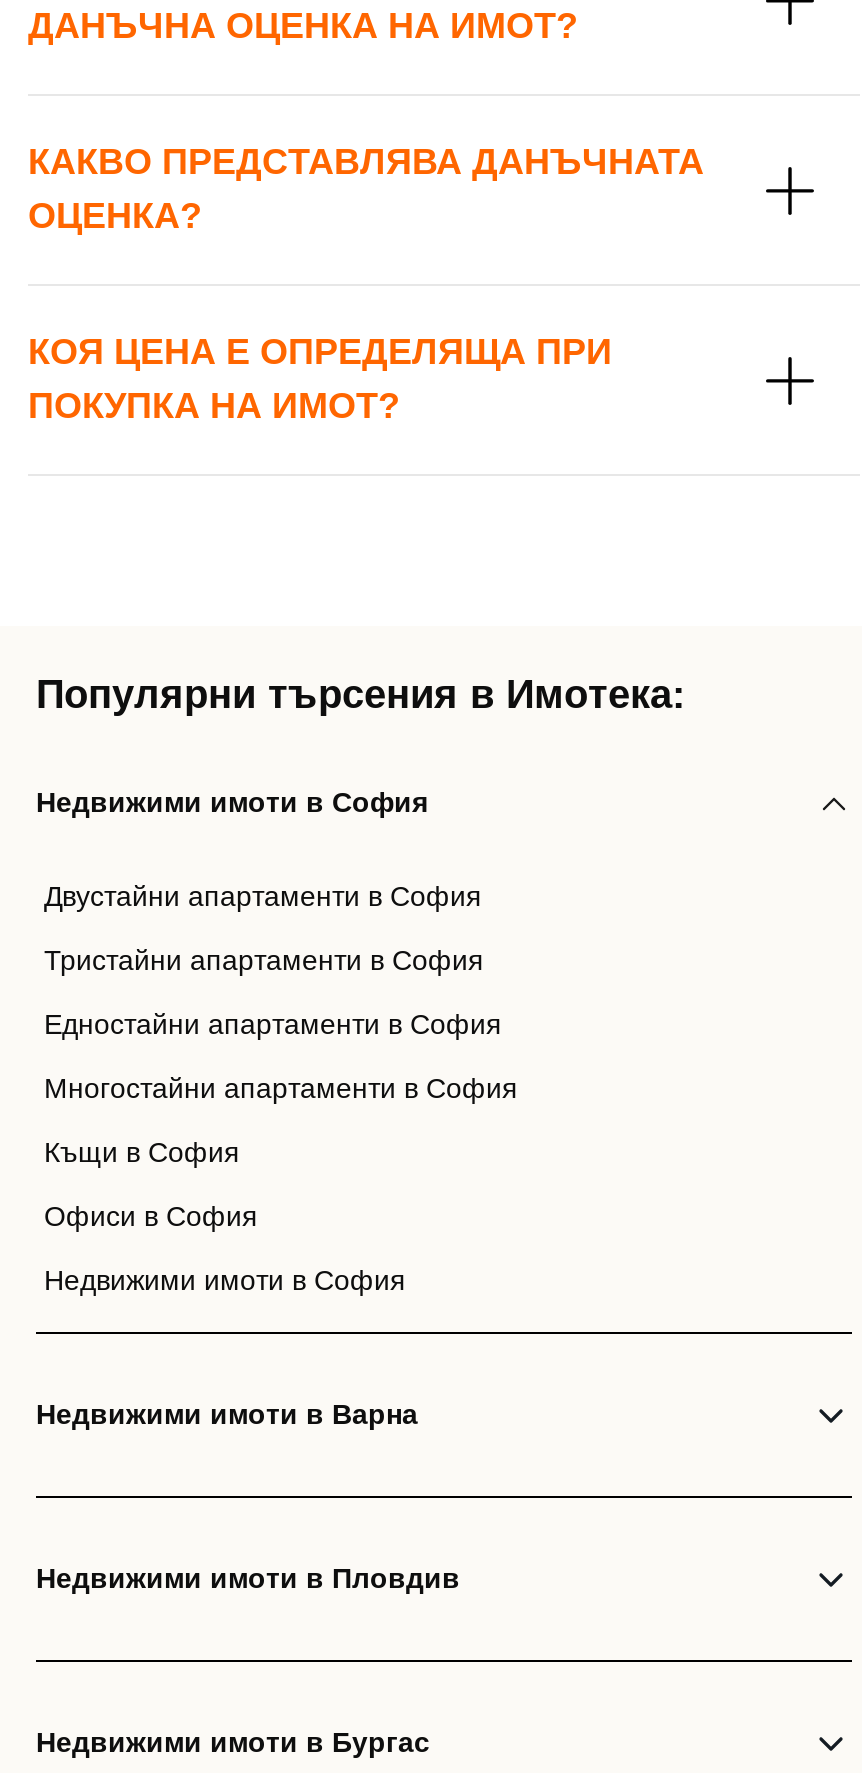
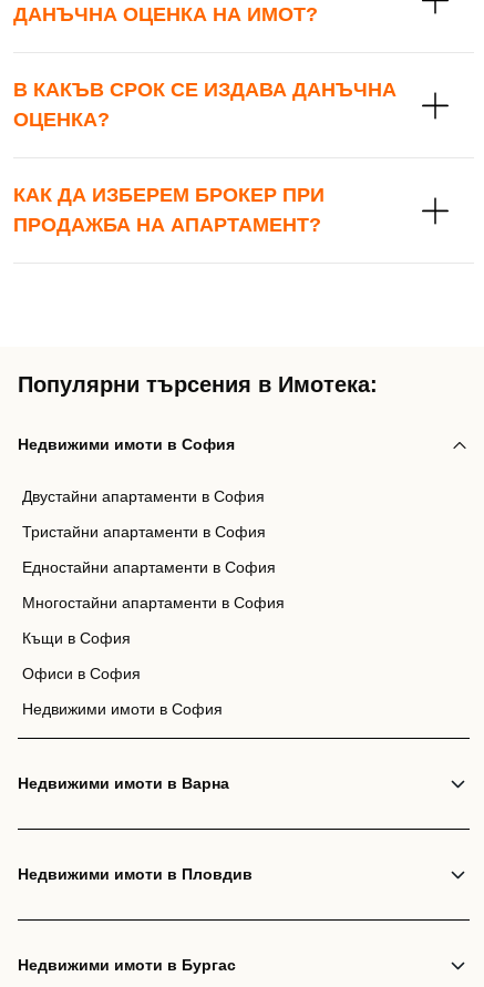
[28,143,704,183] КАКВО ПРЕДСТАВЛЯВА ДАНЪЧНАТА -> [13,79,397,101] В КАКЪВ СРОК СЕ ИЗДАВА ДАНЪЧНА
[28,333,612,373] КОЯ ЦЕНА Е ОПРЕДЕЛЯЩА ПРИ -> [13,184,325,206] КАК ДА ИЗБЕРЕМ БРОКЕР ПРИ
[28,387,400,427] ПОКУПКА НА ИМОТ? -> [13,214,321,236] ПРОДАЖБА НА АПАРТАМЕНТ?

